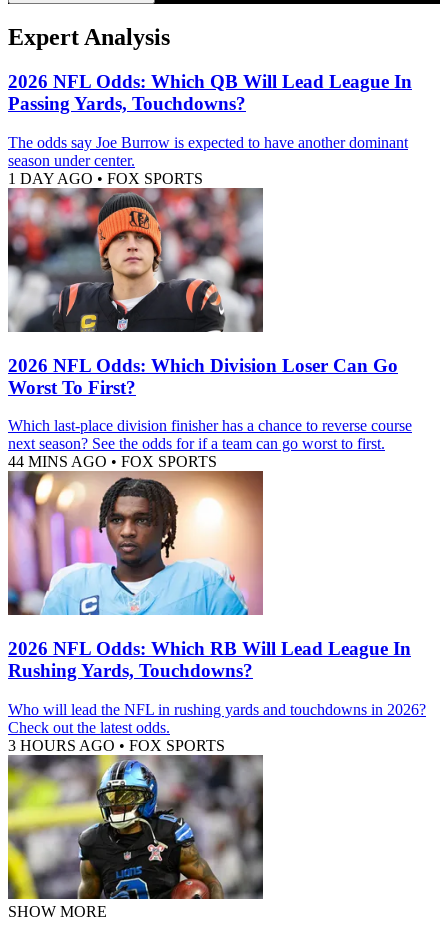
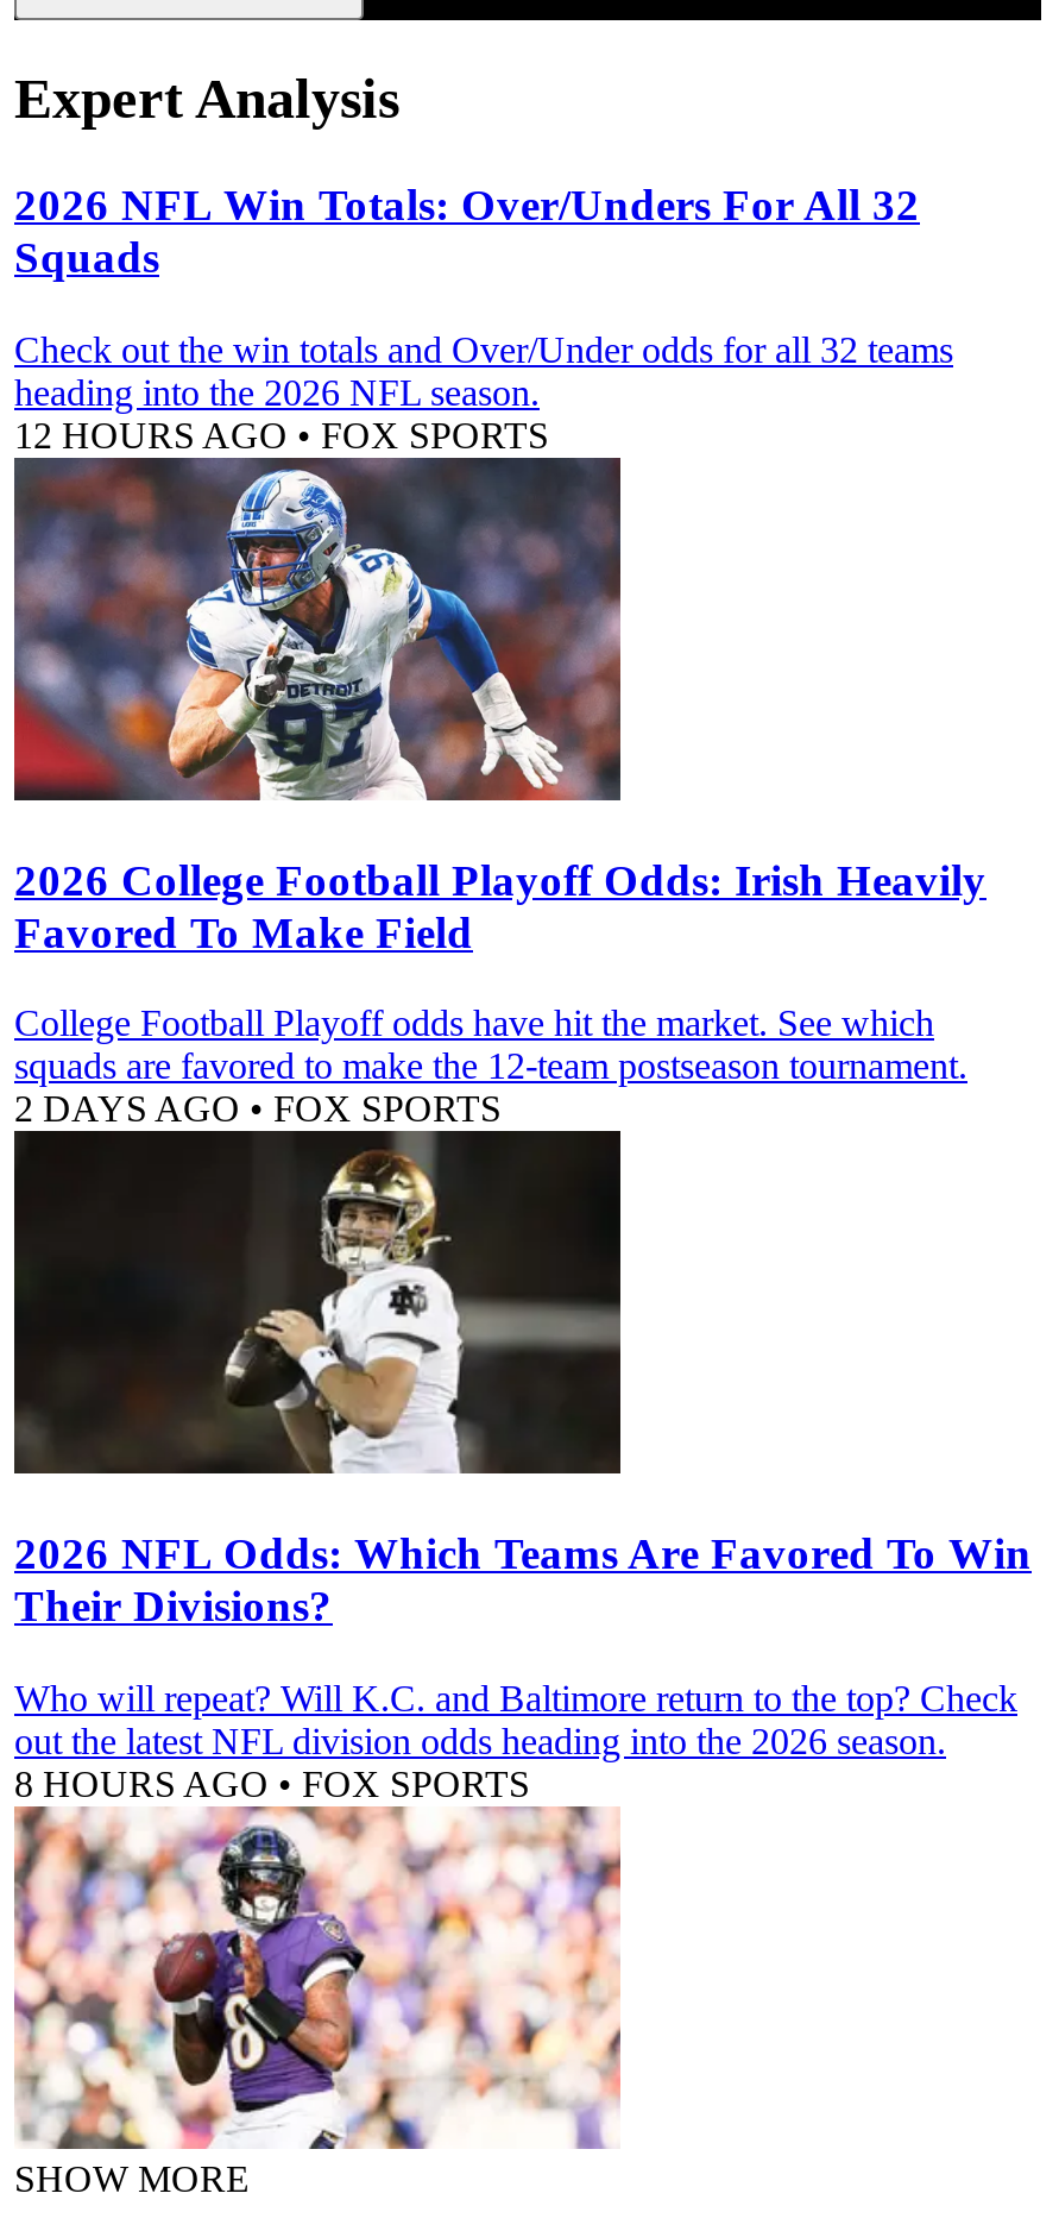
[8,71,412,114] 2026 NFL Odds: Which QB Will Lead League In | Passing Yards, Touchdowns? -> [14,180,920,282] 2026 NFL Win Totals: Over/Unders For All 32 | Squads
[8,134,408,187] The odds say Joe Burrow is expected to have another dominant | season under center. | 1 DAY AGO • FOX SPORTS -> [14,329,953,455] Check out the win totals and Over/Under odds for all 32 teams | heading into the 2026 NFL season. | 12 HOURS AGO • FOX SPORTS
[8,188,398,398] [image] | 2026 NFL Odds: Which Division Loser Can Go | Worst To First? -> [12,460,986,956] [image] | 2026 College Football Playoff Odds: Irish Heavily | Favored To Make Field
[7,417,412,616] [image] | Which last-place division finisher has a chance to reverse course | next season? See the odds for if a team can go worst to first. | 44 MINS AGO • FOX SPORTS -> [12,1003,967,1476] [image] | College Football Playoff odds have hit the market. See which | squads are favored to make the 12-team postseason tournament. | 2 DAYS AGO • FOX SPORTS
[8,638,411,681] 2026 NFL Odds: Which RB Will Lead League In | Rushing Yards, Touchdowns? -> [14,1528,1032,1630] 2026 NFL Odds: Which Teams Are Favored To Win | Their Divisions?
[8,701,426,754] Who will lead the NFL in rushing yards and touchdowns in 2026? | Check out the latest odds. | 3 HOURS AGO • FOX SPORTS -> [14,1678,1017,1804] Who will repeat? Will K.C. and Baltimore return to the top? Check | out the latest NFL division odds heading into the 2026 season. | 8 HOURS AGO • FOX SPORTS
[7,754,264,900] [image] -> [14,1806,623,2151] [image]

